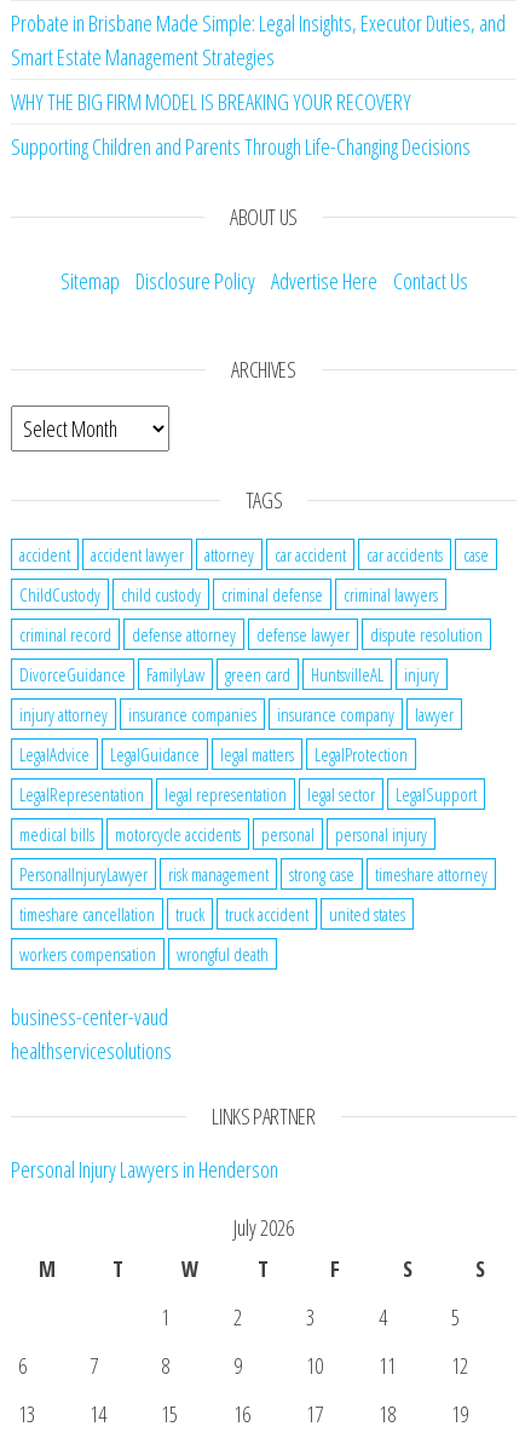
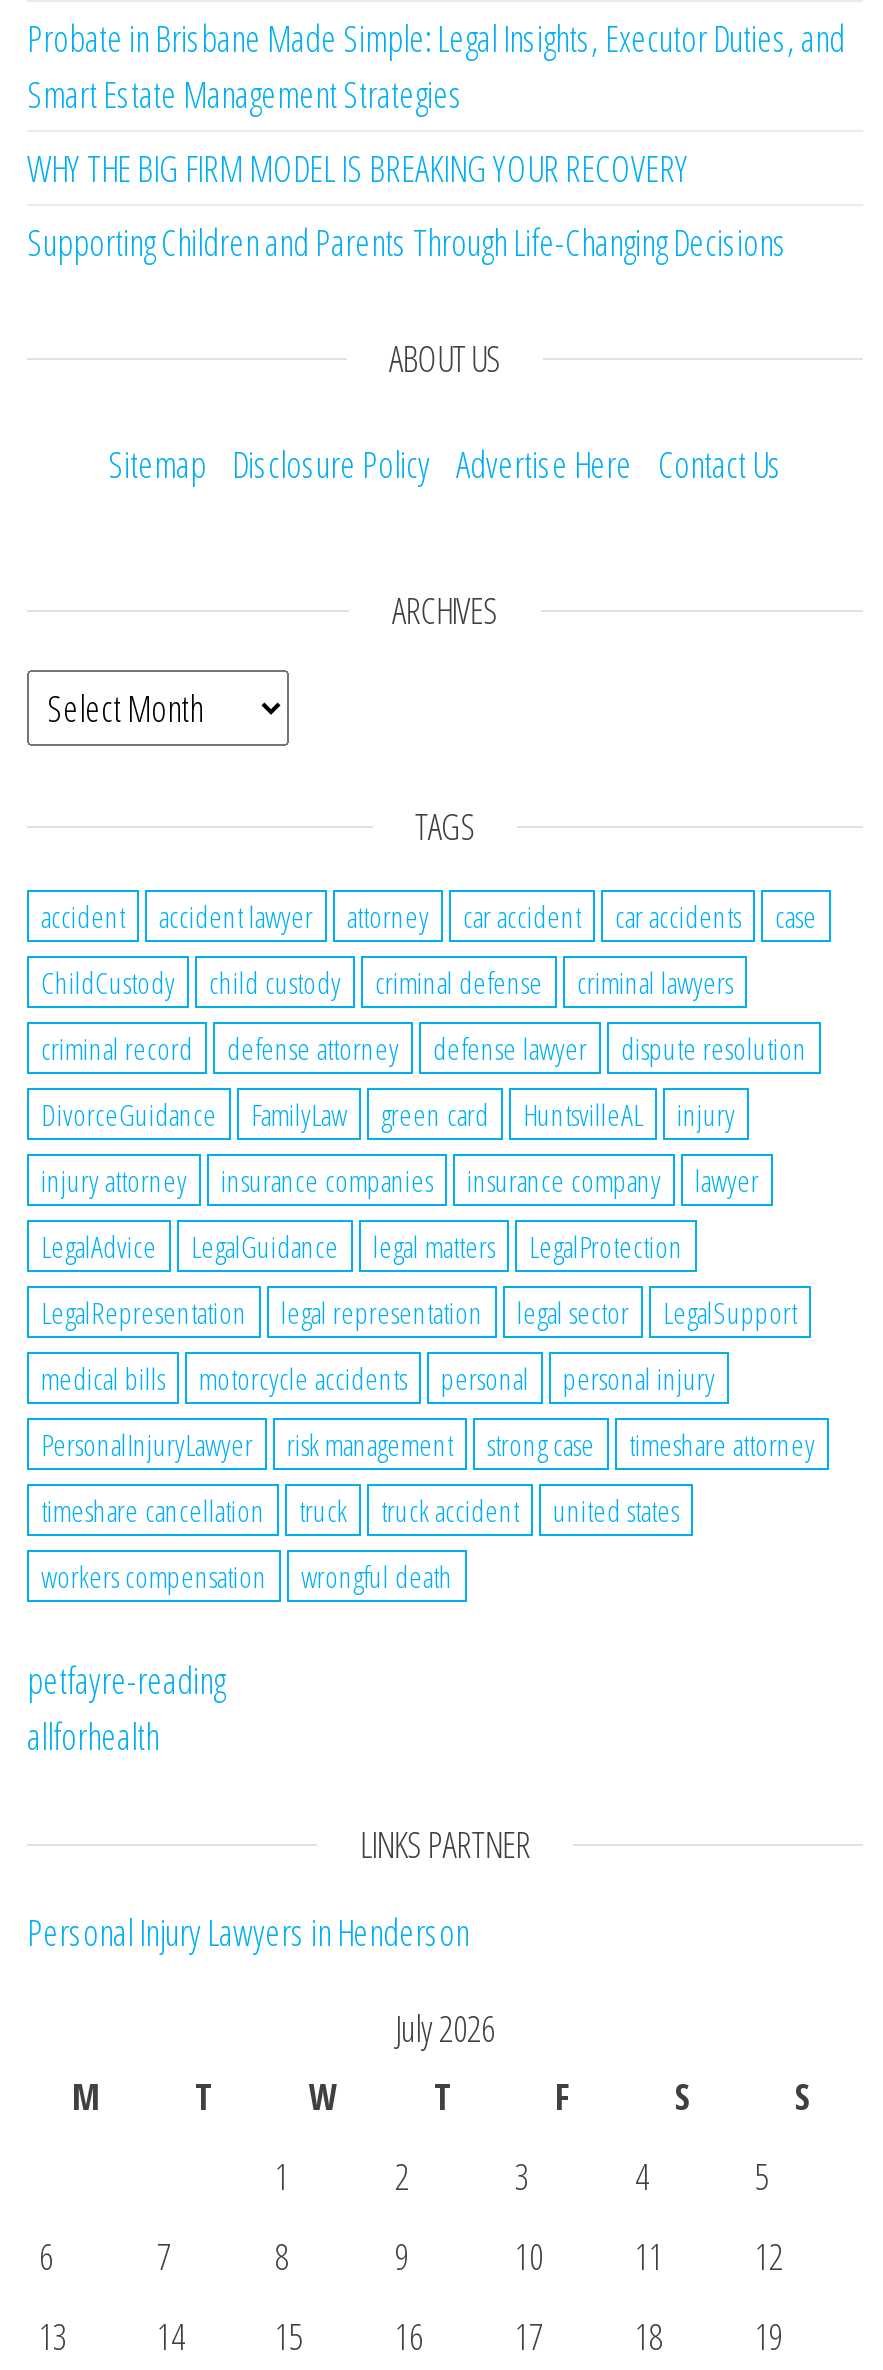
[11,1003,172,1066] business-center-vaud | healthservicesolutions -> [27,1657,225,1761] petfayre-reading | allforhealth

